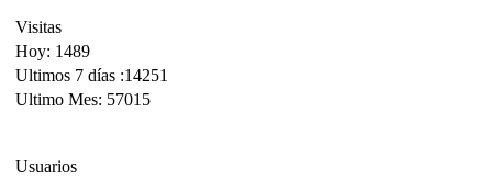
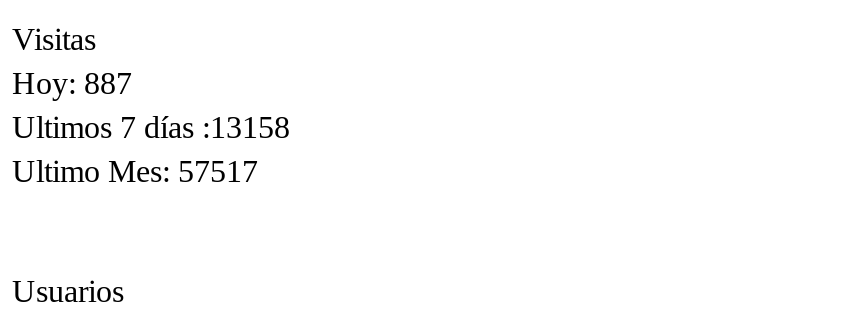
[15,42,90,60] Hoy: 1489 -> [12,66,132,100] Hoy: 887
[15,66,168,85] Ultimos 7 días :14251 -> [12,110,290,144] Ultimos 7 días :13158
[15,90,151,109] Ultimo Mes: 57015 -> [12,154,258,188] Ultimo Mes: 57517

